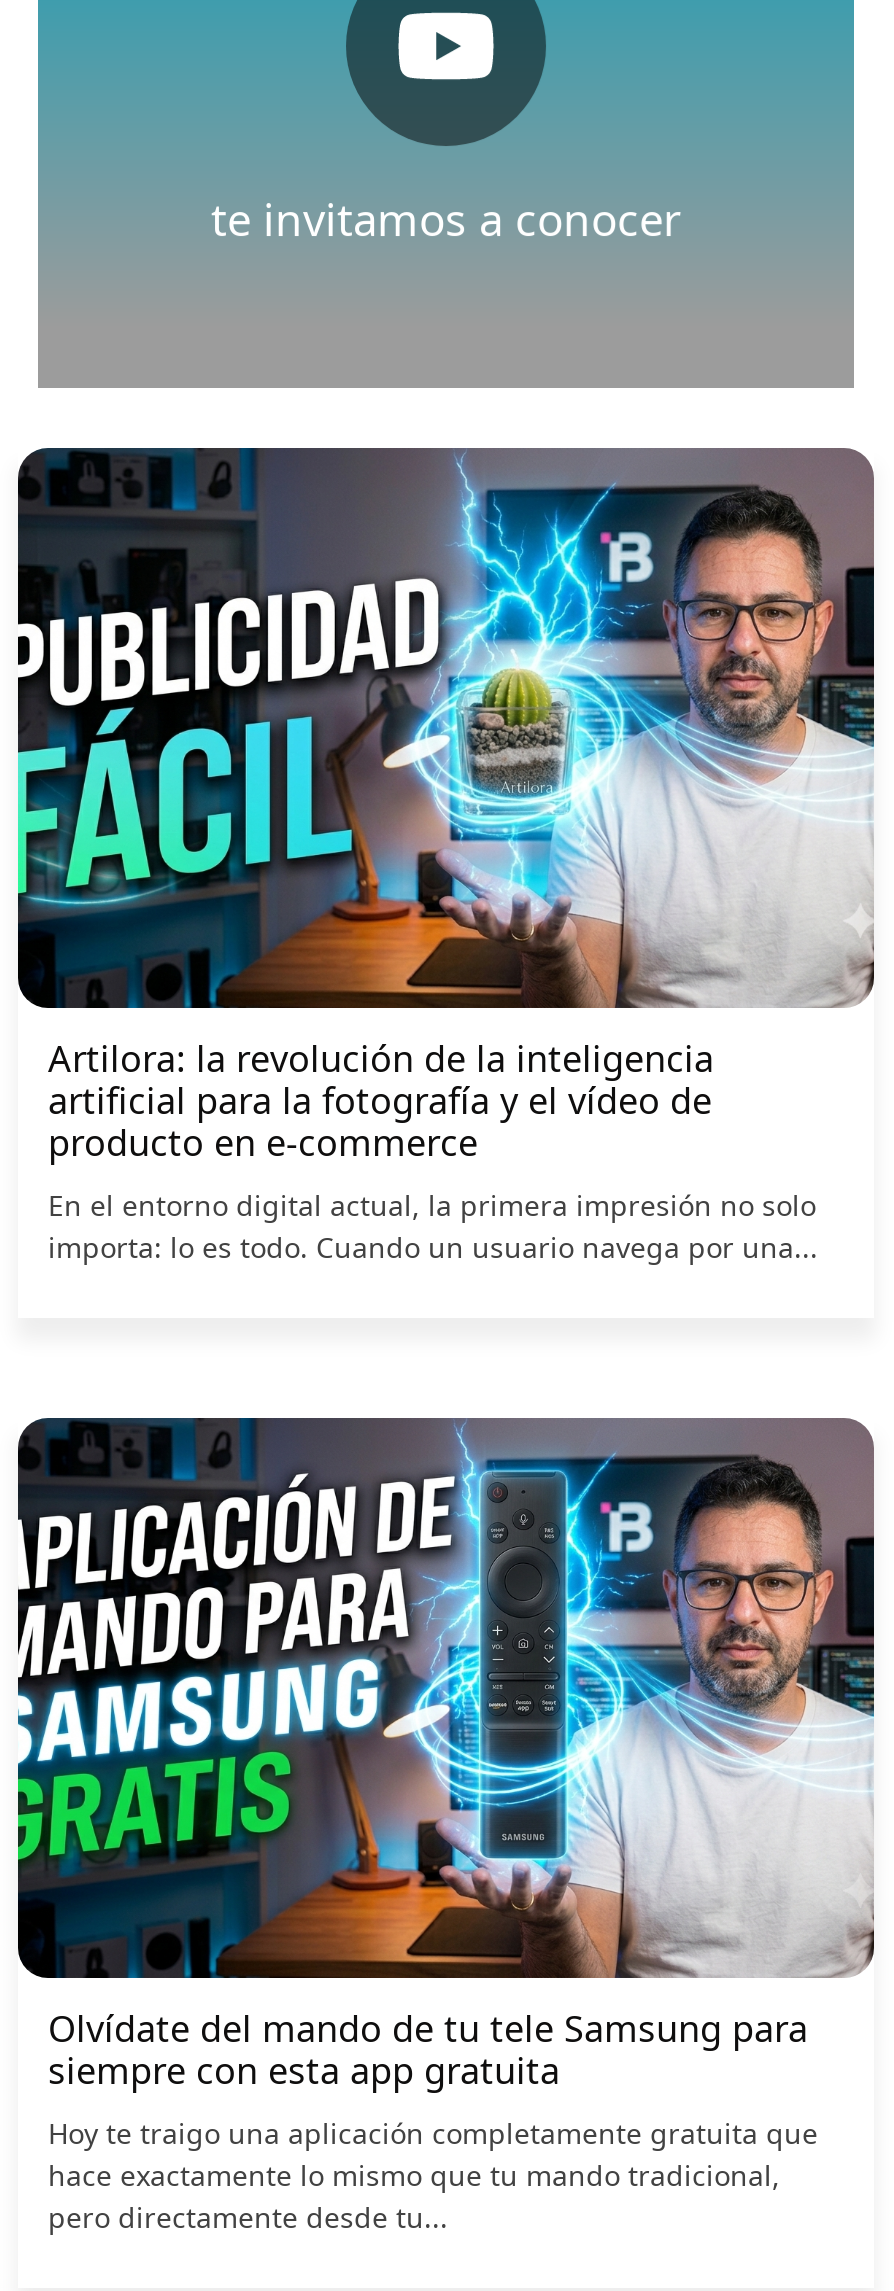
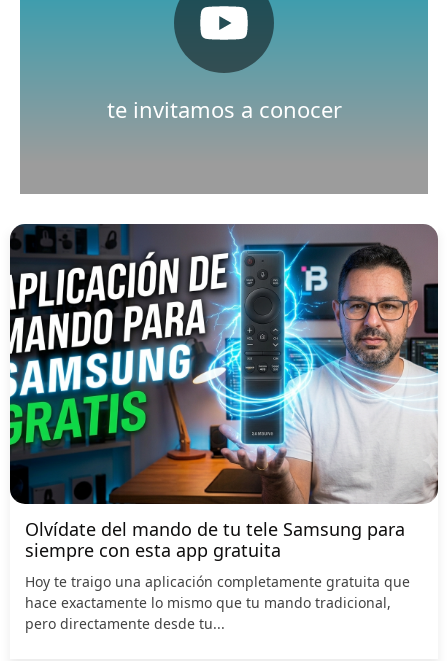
[16,492,594,914] [image] -> none
[48,1035,818,1267] Artilora: la revolución de la inteligencia | artificial para la fotografía y el vídeo de | producto en e-commerce | En el entorno digital actual, la primera impresión no solo | importa: lo es todo. Cuando un usuario navega por una... -> none

